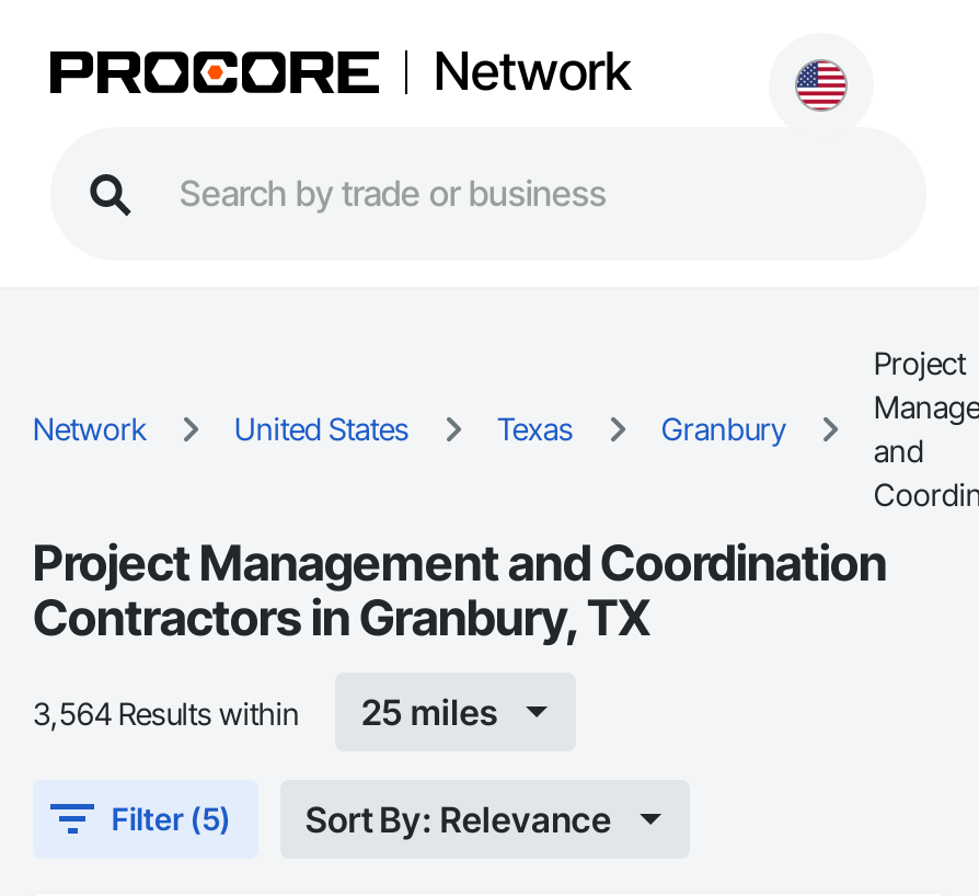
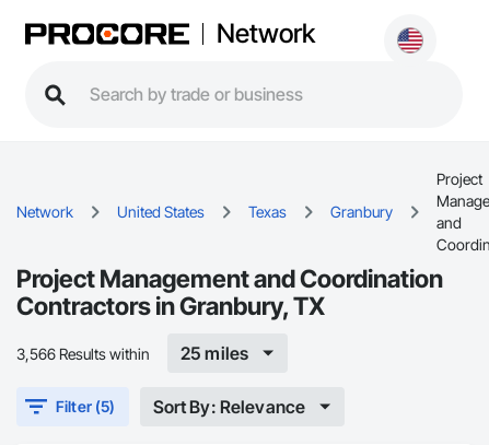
[33,693,300,731] 3,564 Results within -> [16,344,150,362] 3,566 Results within

